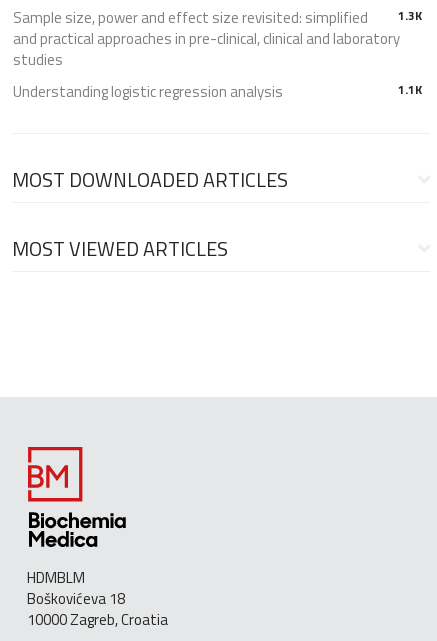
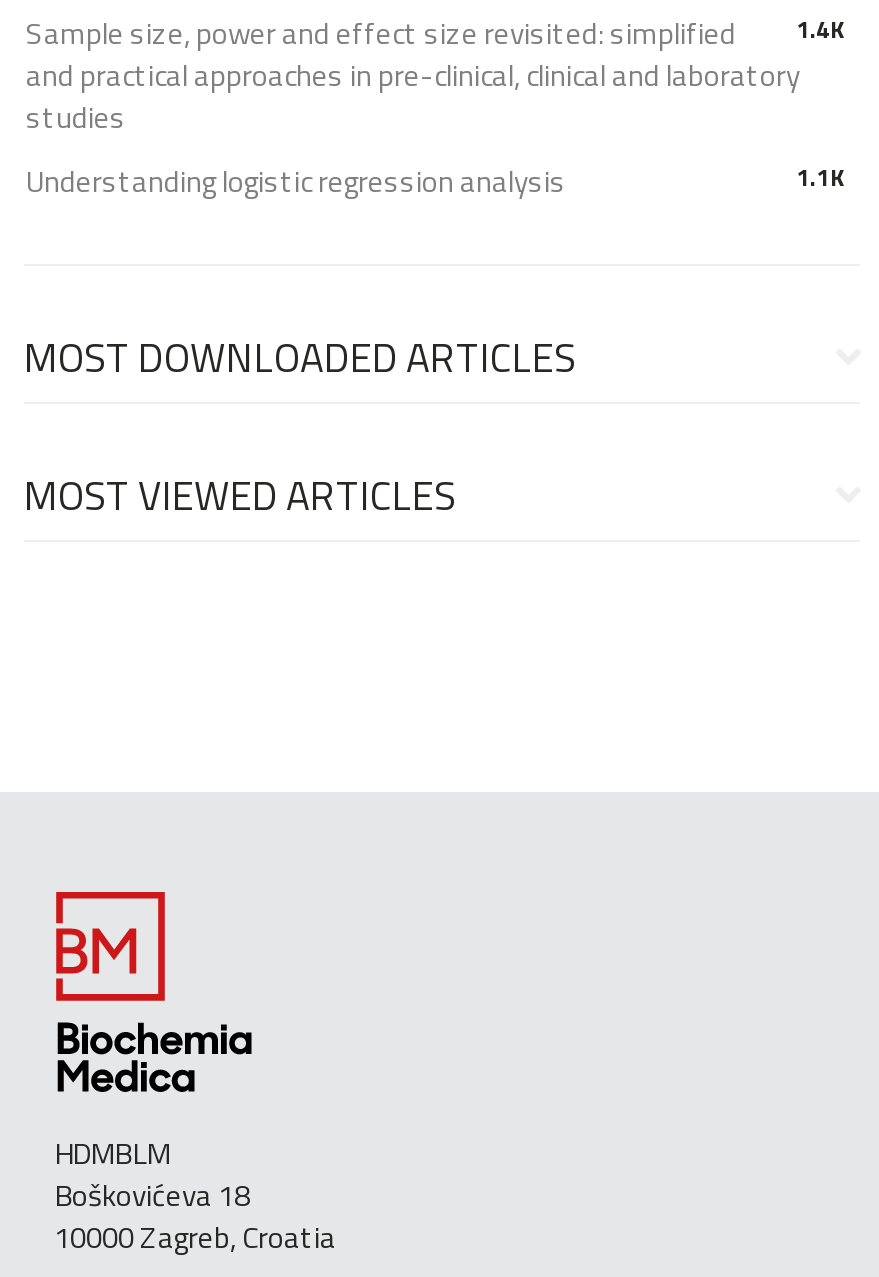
[13,6,422,29] Sample size, power and effect size revisited: simplified 1.3K -> [26,10,844,56] Sample size, power and effect size revisited: simplified 1.4K

